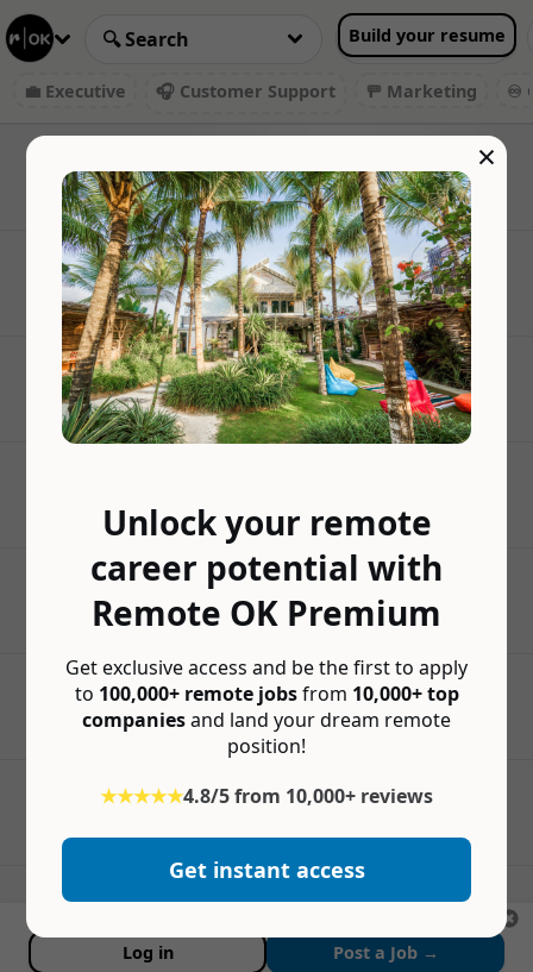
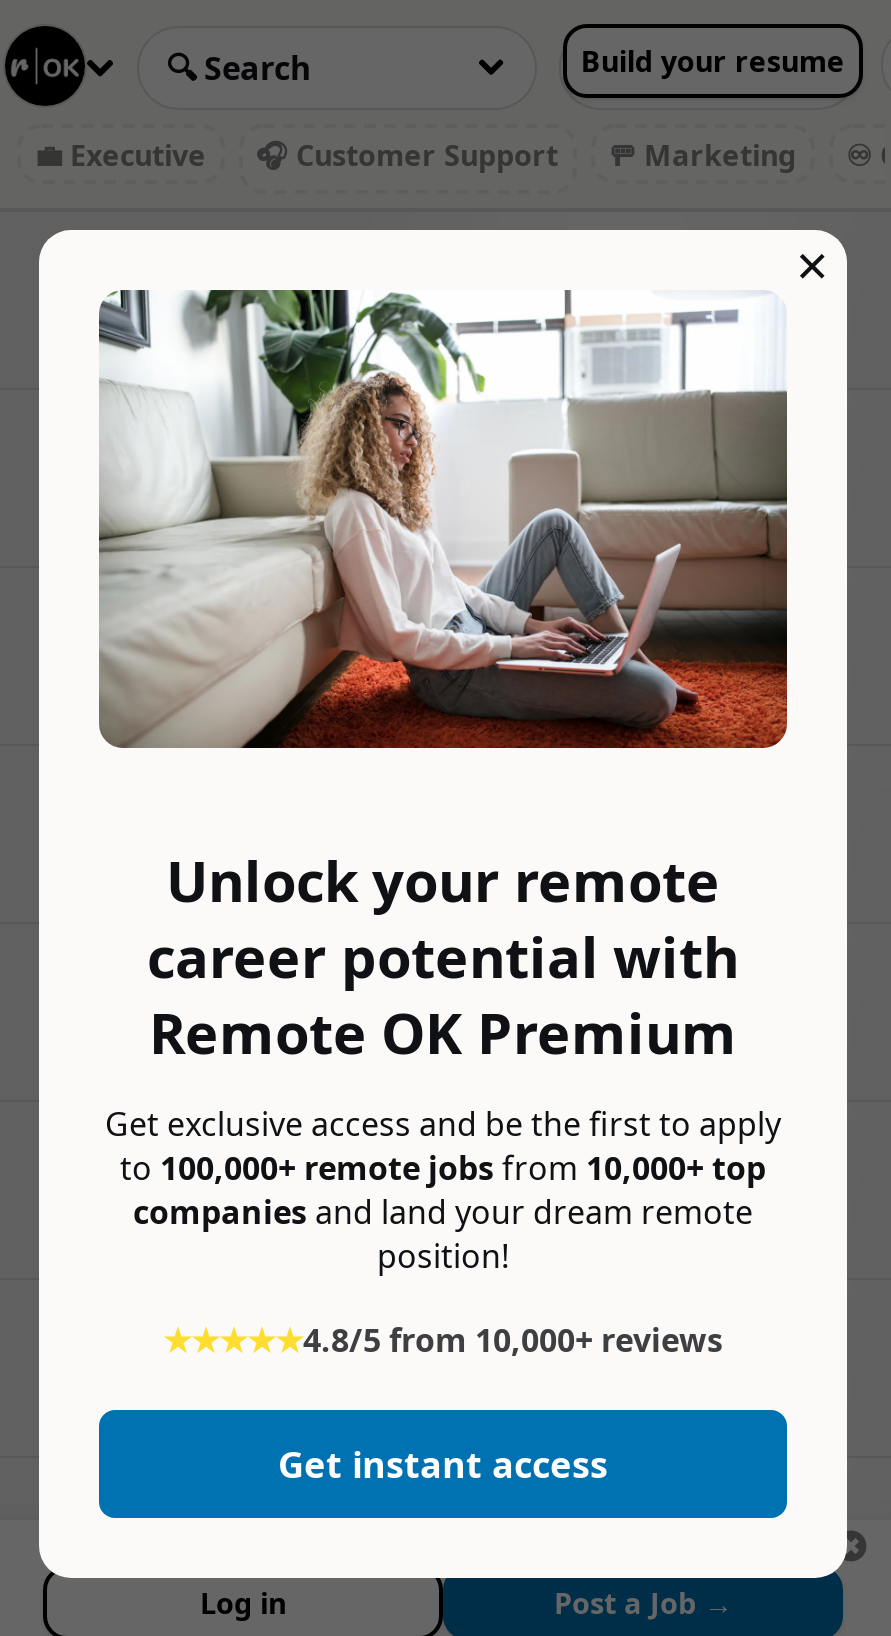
[61,170,472,445] [image] -> [99,290,789,750] [image]

